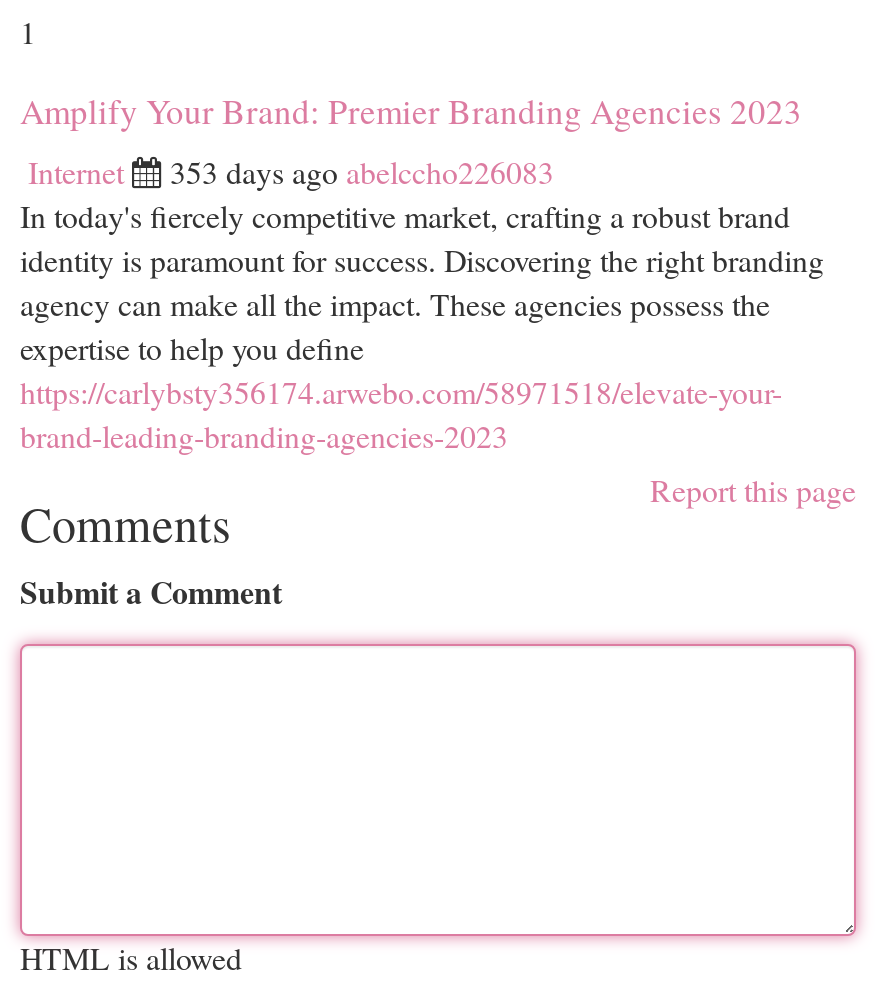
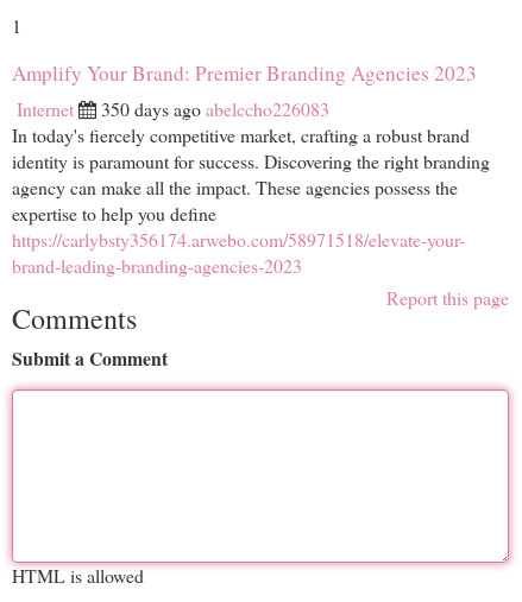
[170,150,554,192] 353 days ago abelccho226083 -> [101,96,329,121] 350 days ago abelccho226083

